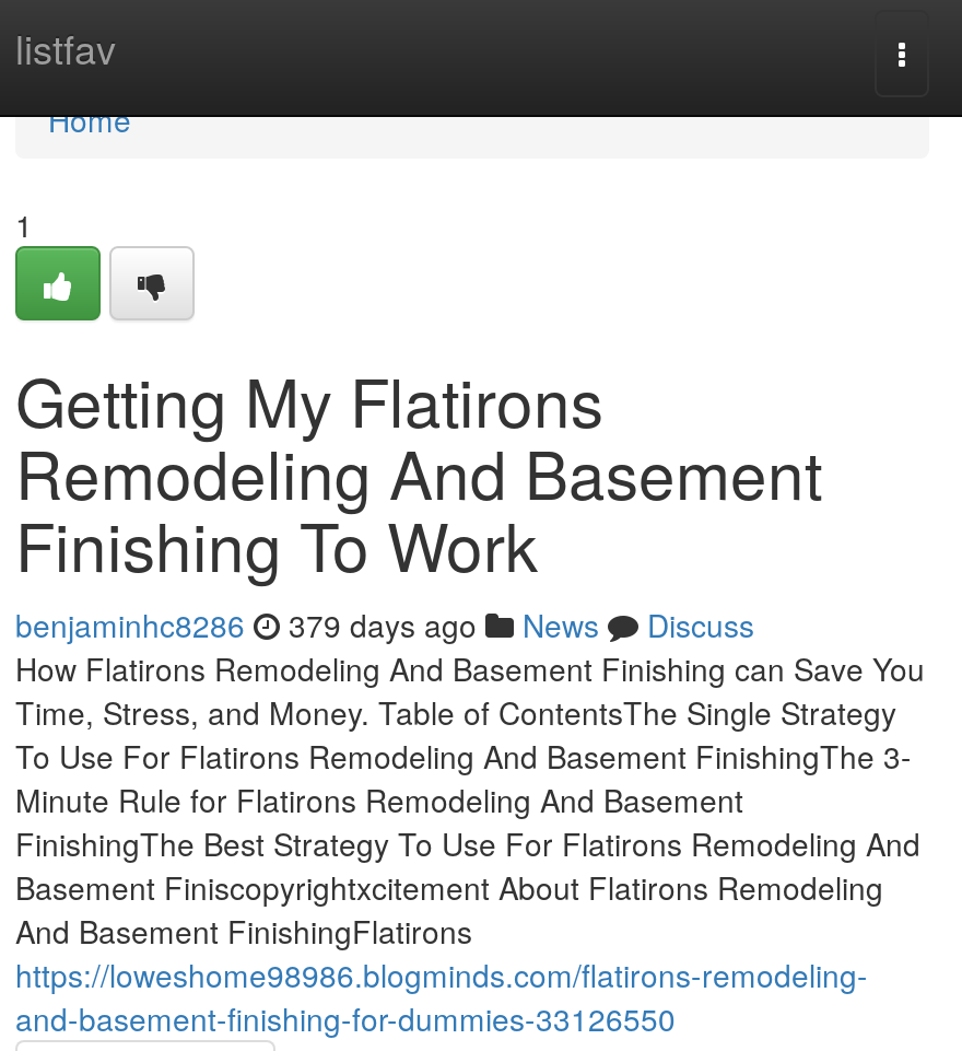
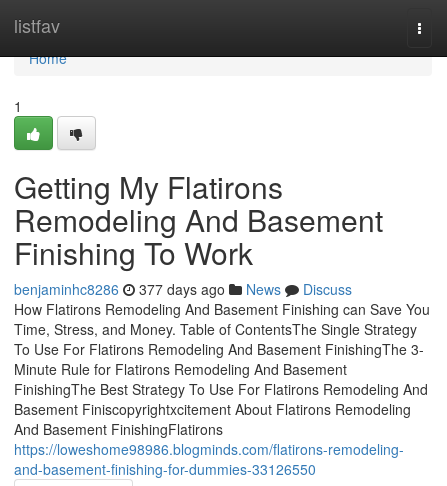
[15,603,754,646] benjaminhc8286 379 days ago News Discuss -> [14,279,352,299] benjaminhc8286 377 days ago News Discuss

